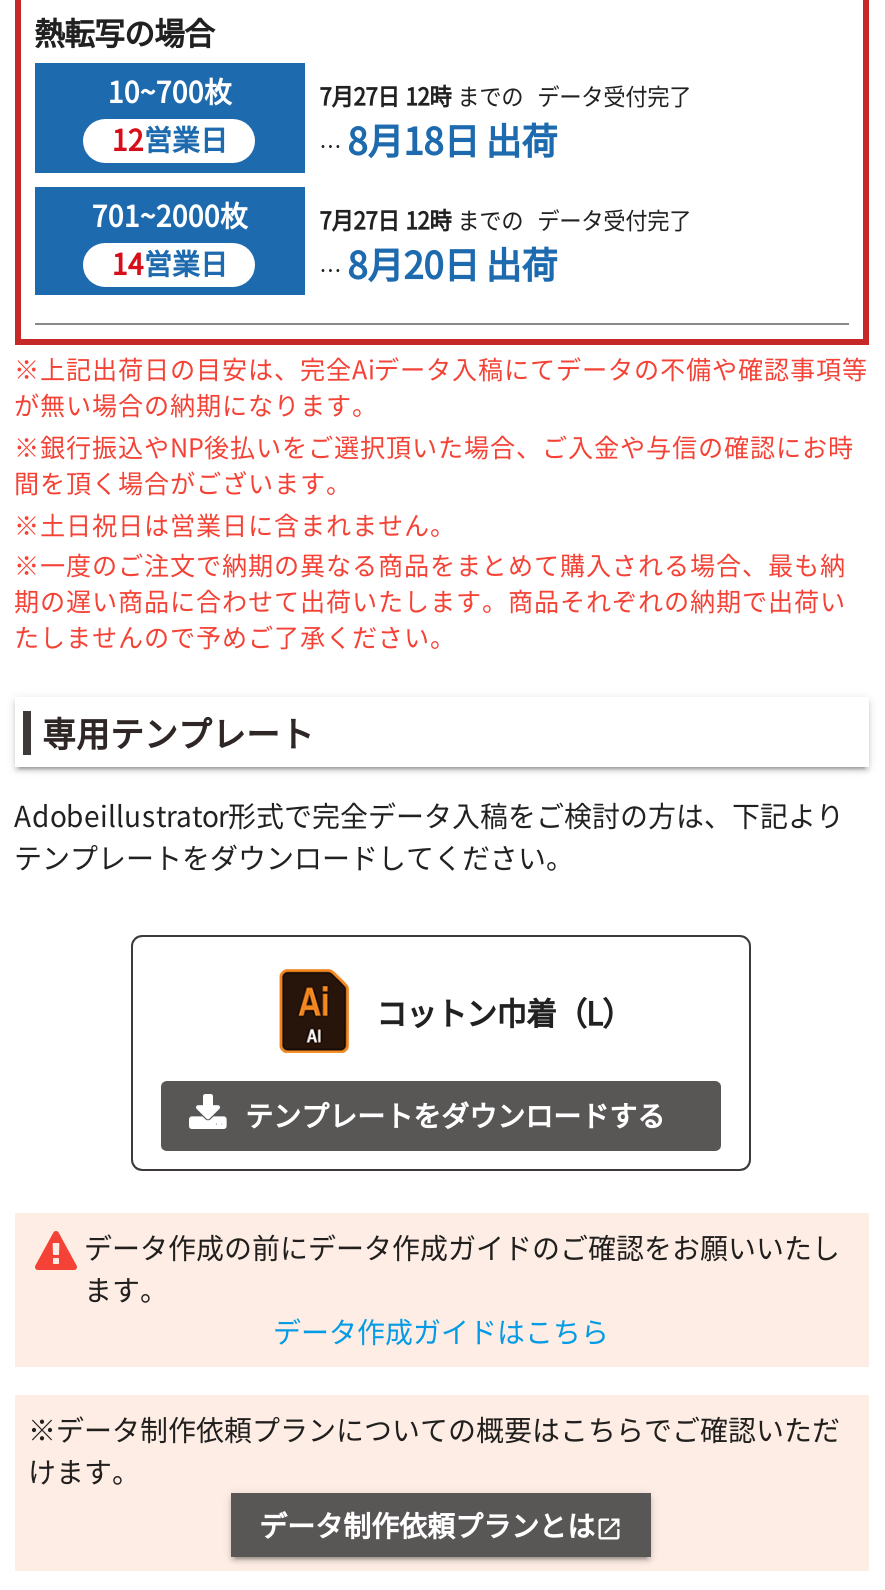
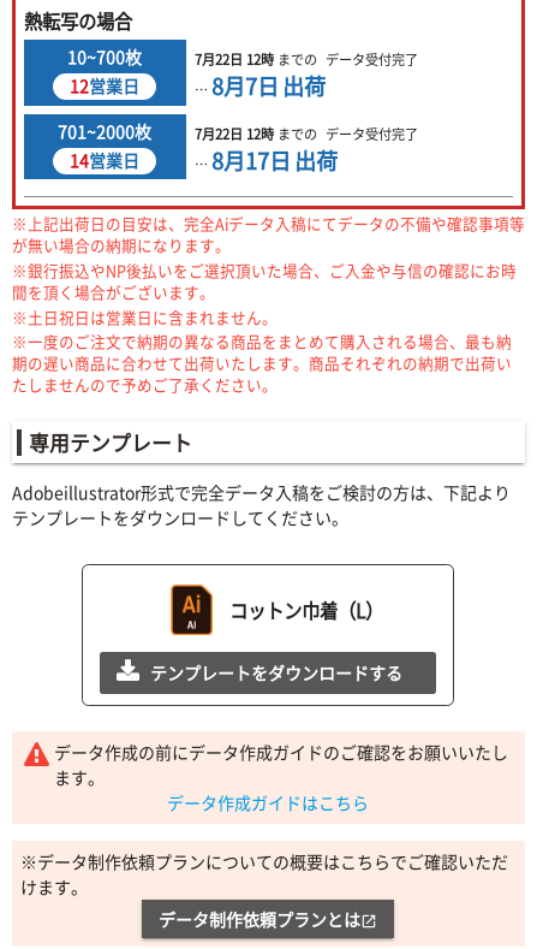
[319,79,691,113] 7月27日 12時までの データ受付完了 -> [195,50,418,70] 7月22日 12時までの データ受付完了
[319,113,557,167] … 8月18日 出荷 -> [195,70,326,102] … 8月7日 出荷
[319,203,691,237] 7月27日 12時までの データ受付完了 -> [195,124,418,144] 7月22日 12時までの データ受付完了
[319,237,557,291] … 8月20日 出荷 -> [195,144,338,177] … 8月17日 出荷

